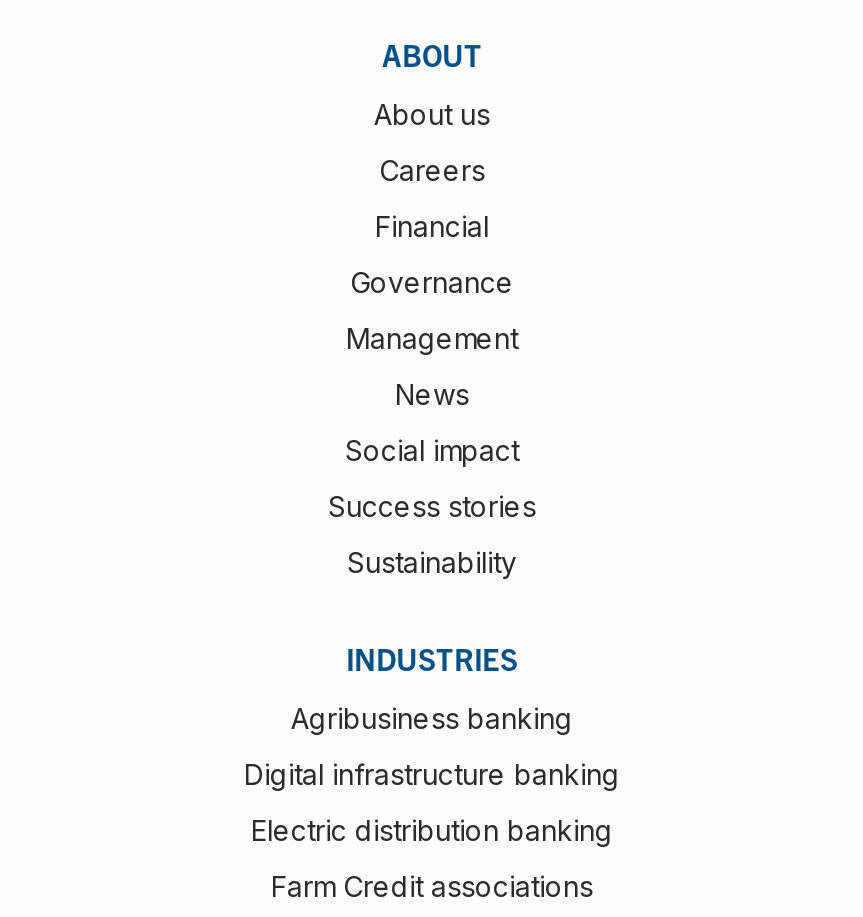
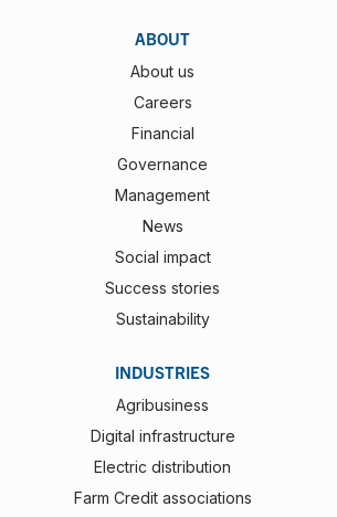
[291,701,573,735] Agribusiness banking -> [116,395,209,414] Agribusiness
[244,757,620,791] Digital infrastructure banking -> [90,426,235,445] Digital infrastructure
[251,813,613,847] Electric distribution banking -> [94,457,231,476] Electric distribution

